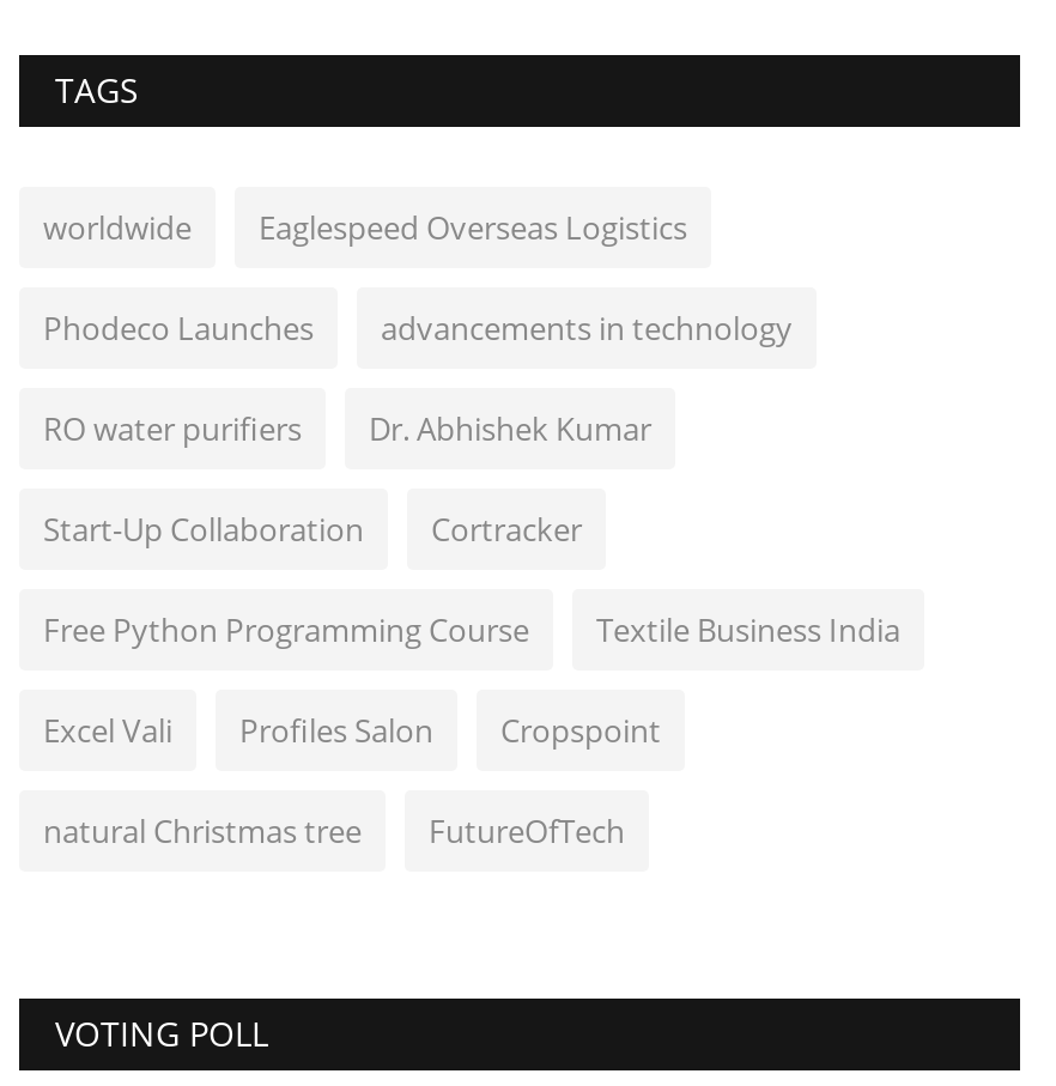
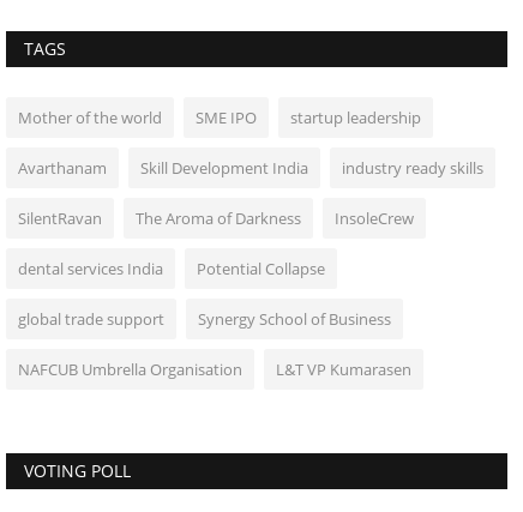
[43,206,900,853] worldwide | Eaglespeed Overseas Logistics | Phodeco Launches | advancements in technology | RO water purifiers | Dr. Abhishek Kumar | Start-Up Collaboration | Cortracker | Free Python Programming Course | Textile Business India | Excel Vali | Profiles Salon | Cropspoint | natural Christmas tree | FutureOfTech -> [18,106,483,380] Mother of the world | SME IPO | startup leadership | Avarthanam | Skill Development India | industry ready skills | SilentRavan | The Aroma of Darkness | InsoleCrew | dental services India | Potential Collapse | global trade support | Synergy School of Business | NAFCUB Umbrella Organisation | L&T VP Kumarasen

